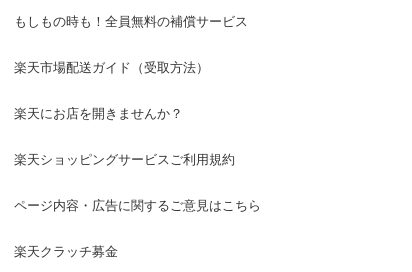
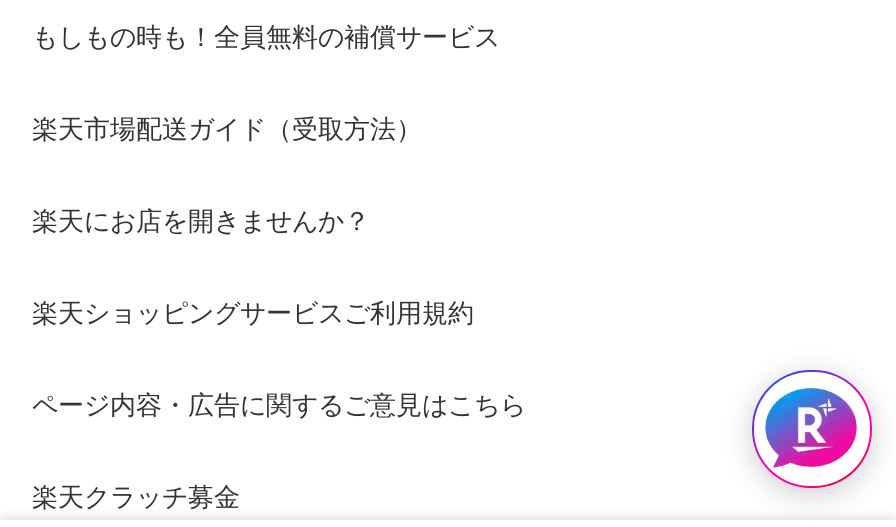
none -> [744,366,880,502] [image]

